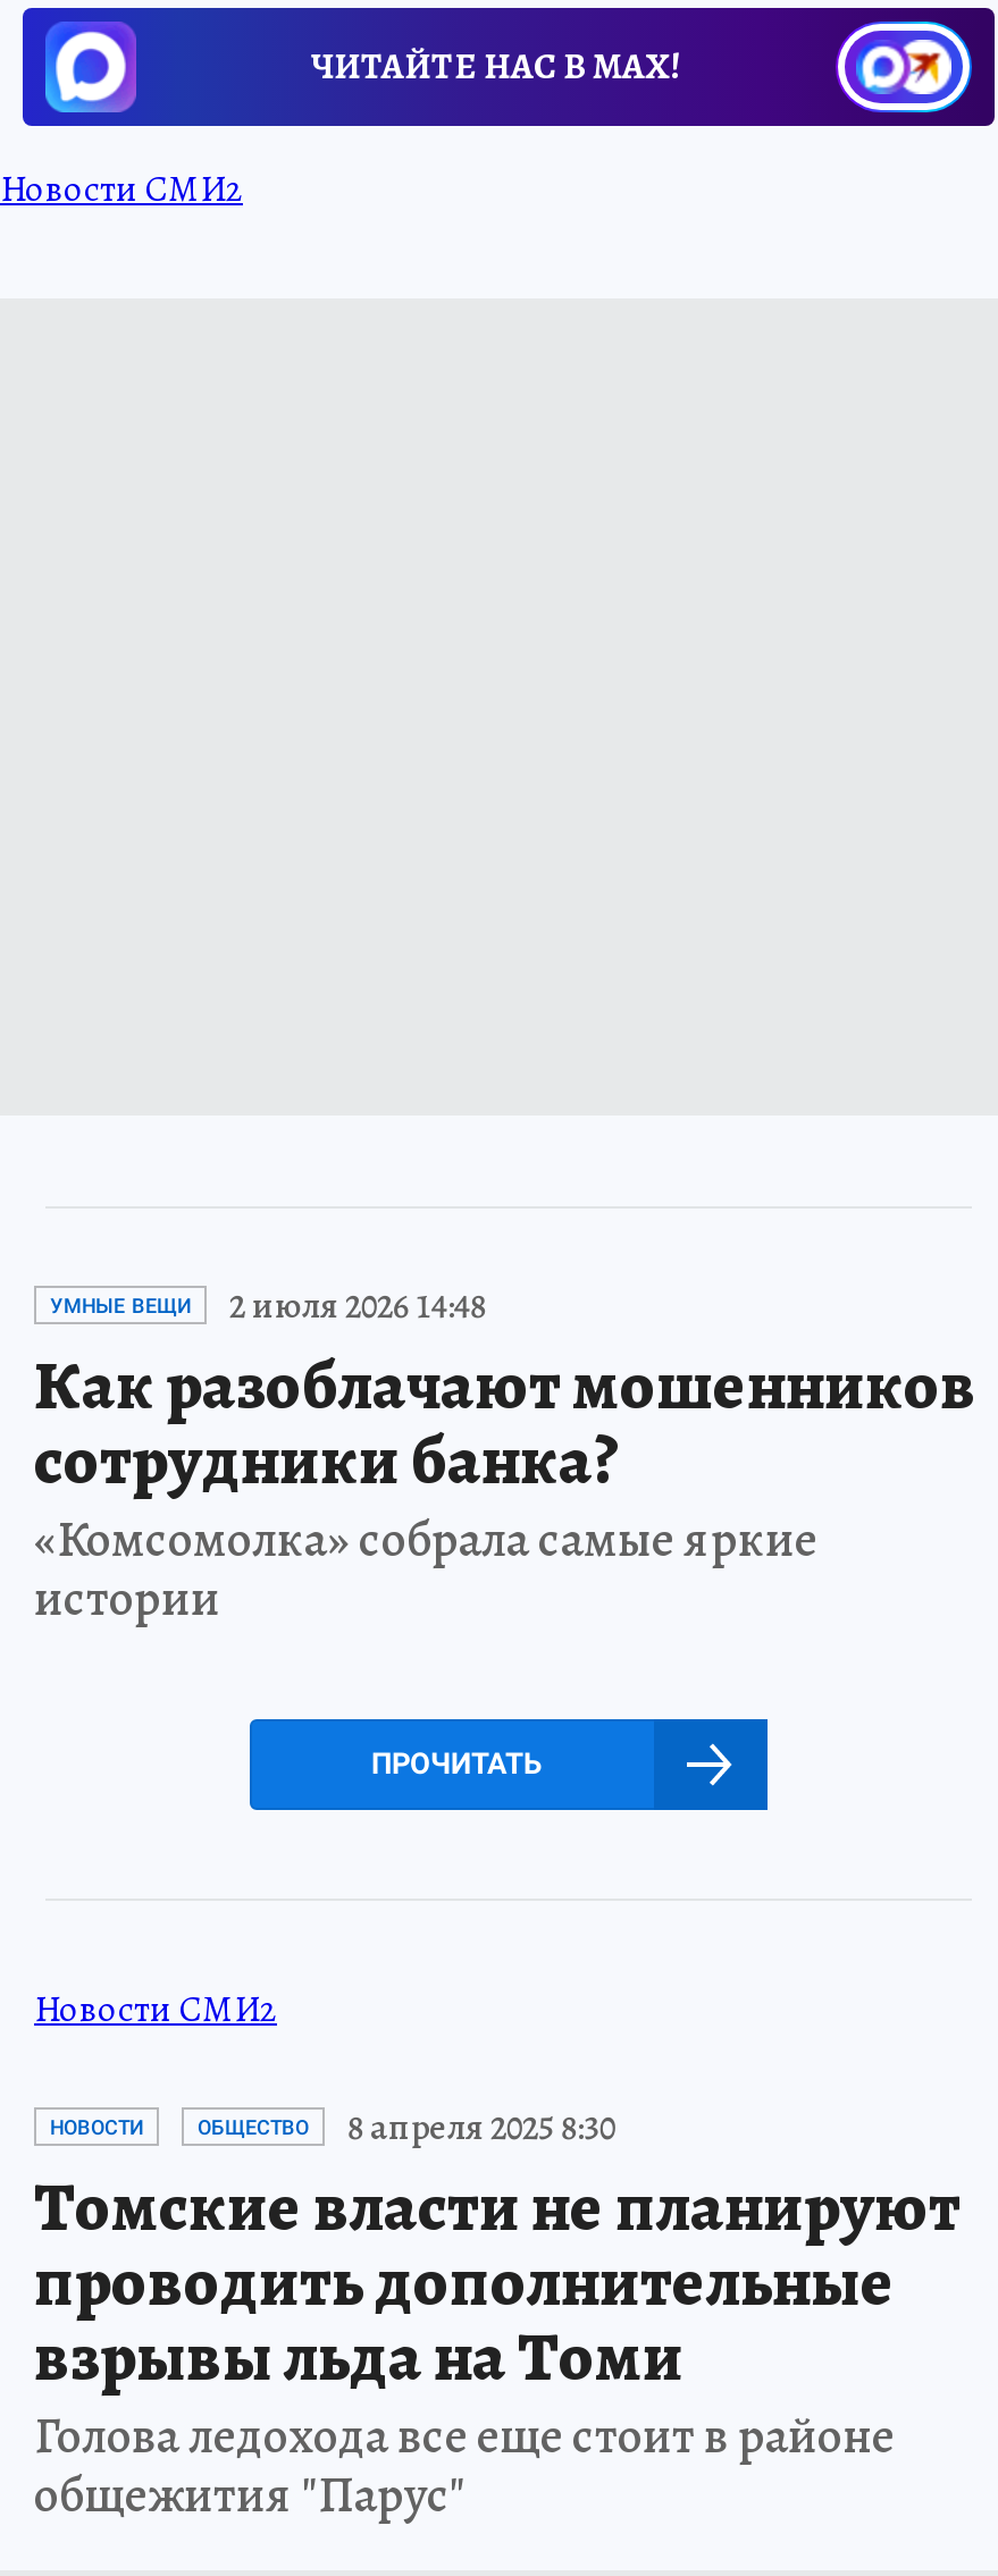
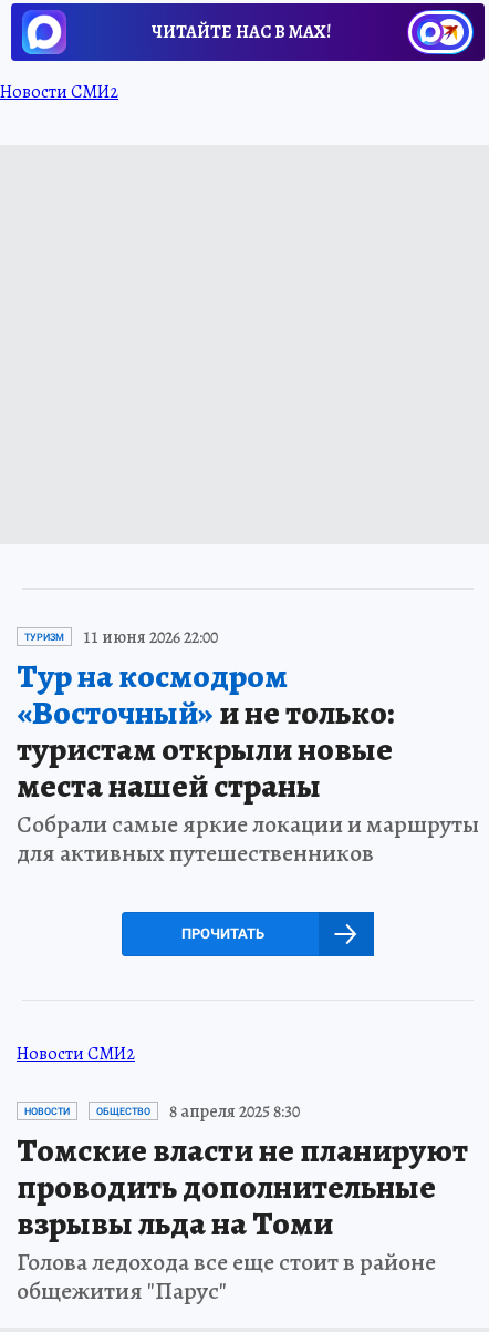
[34,1281,976,1633] УМНЫЕ ВЕЩИ | 2 июля 2026 14:48 | Как разоблачают мошенников | сотрудники банка? | «Комсомолка» собрала самые яркие | истории -> [17,625,479,870] ТУРИЗМ | 11 июня 2026 22:00 | Тур на космодром | «Восточный»и не только: | туристам открыли новые | места нашей страны | Собрали самые яркие локации и маршруты | для активных путешественников

